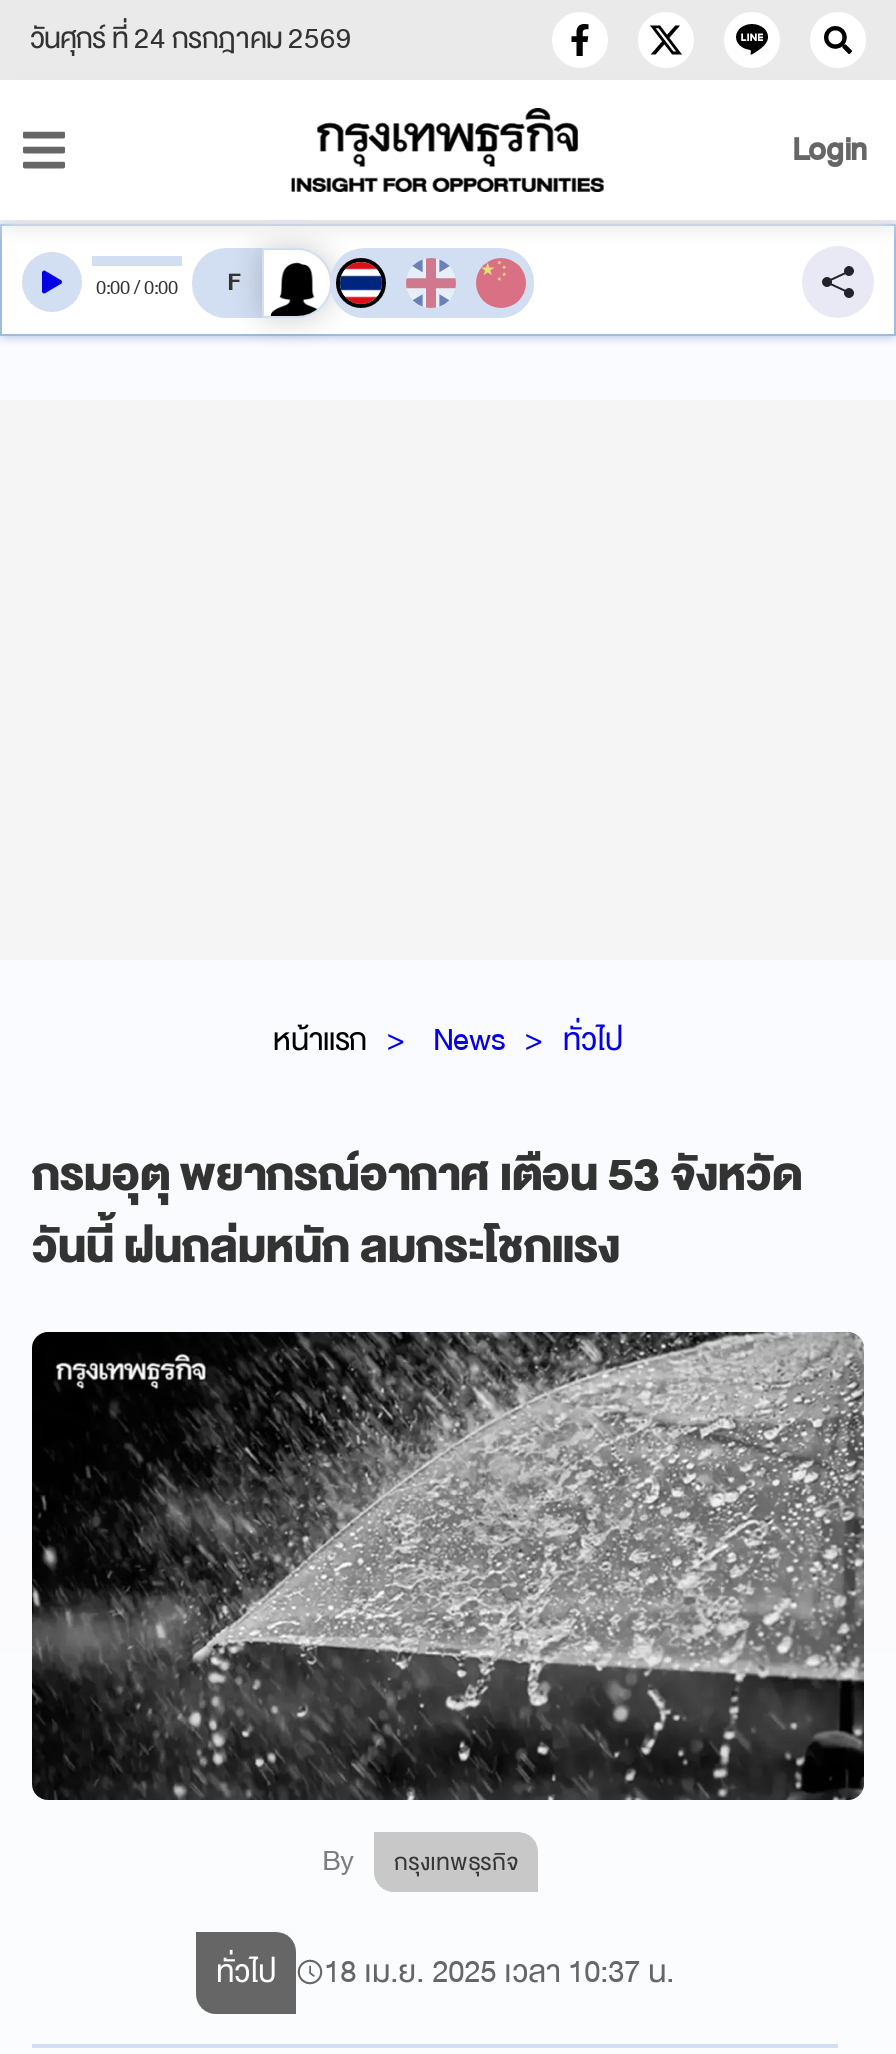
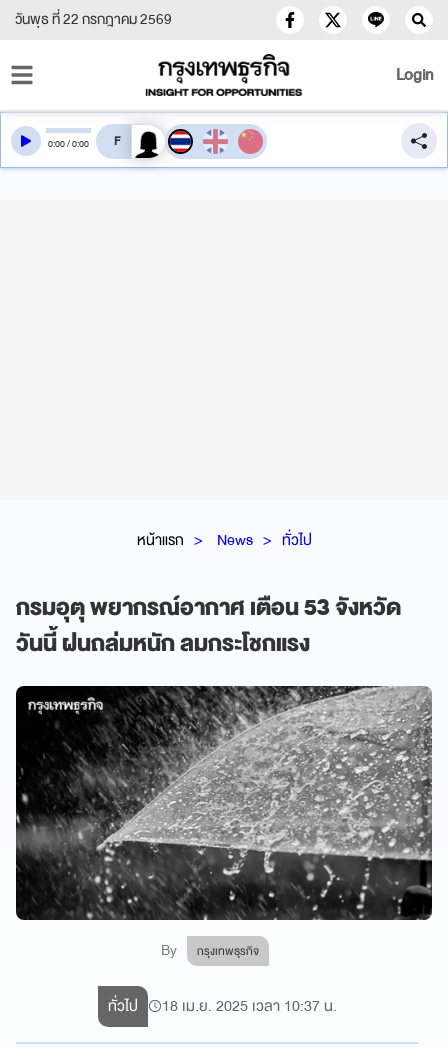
[30,14,352,64] วันศุกร์ ที่ 24 กรกฎาคม 2569 -> [15,7,172,32] วันพุธ ที่ 22 กรกฎาคม 2569

